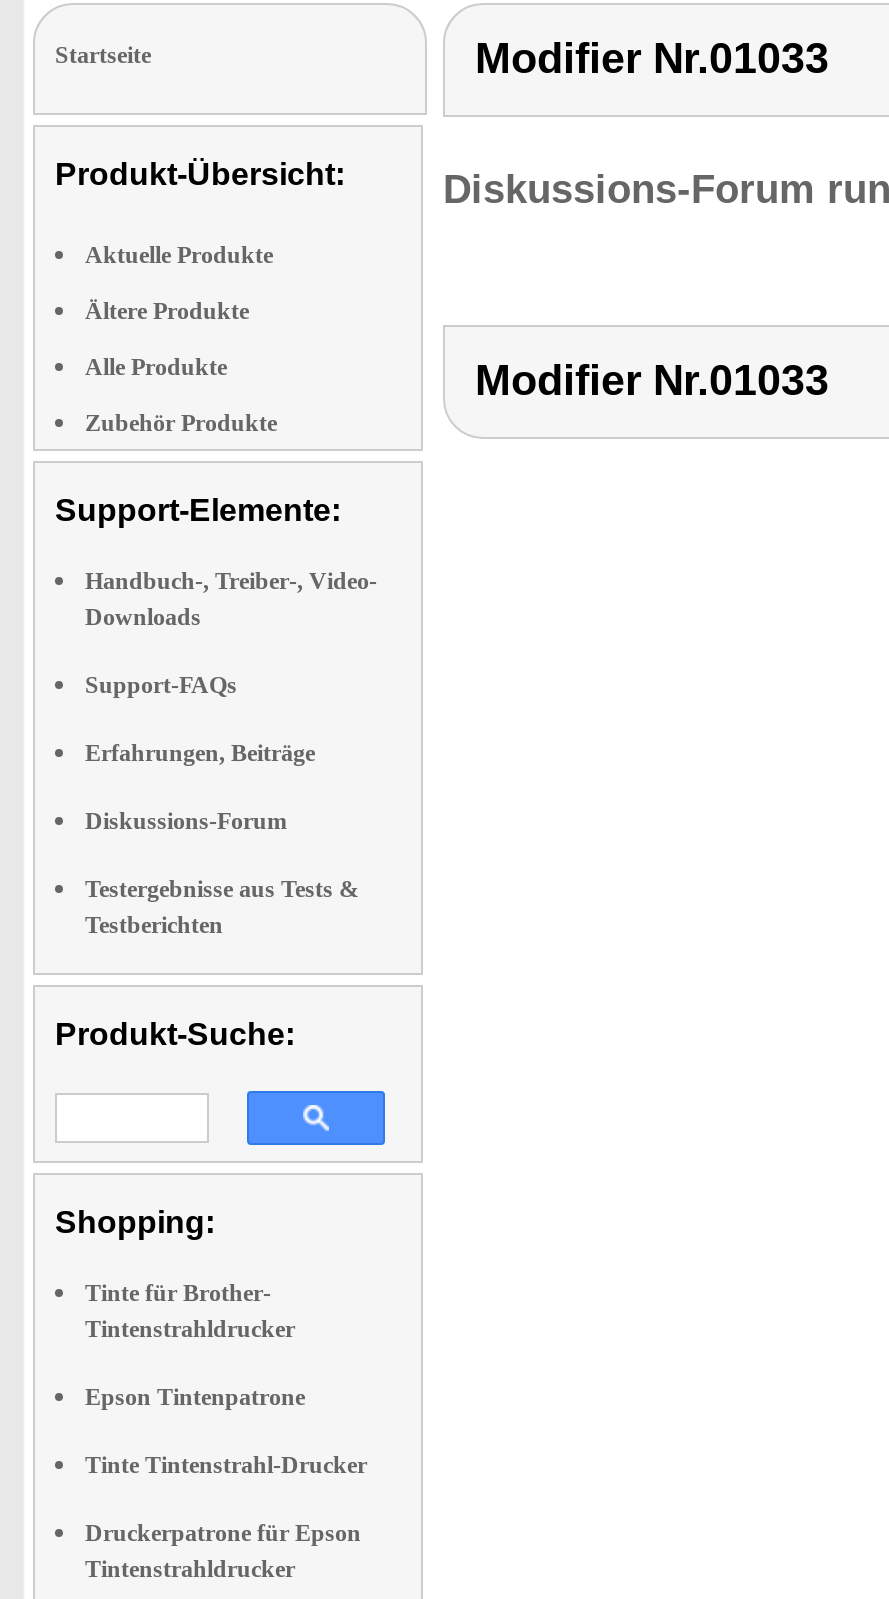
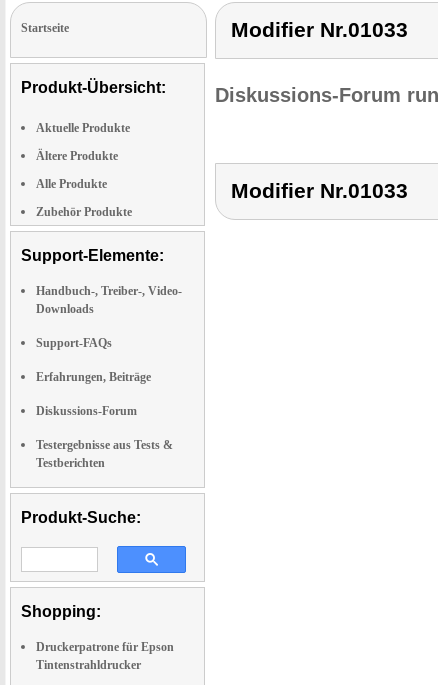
[85,1279,367,1479] Tinte für Brother- | Tintenstrahldrucker | Epson Tintenpatrone | Tinte Tintenstrahl-Drucker -> none

